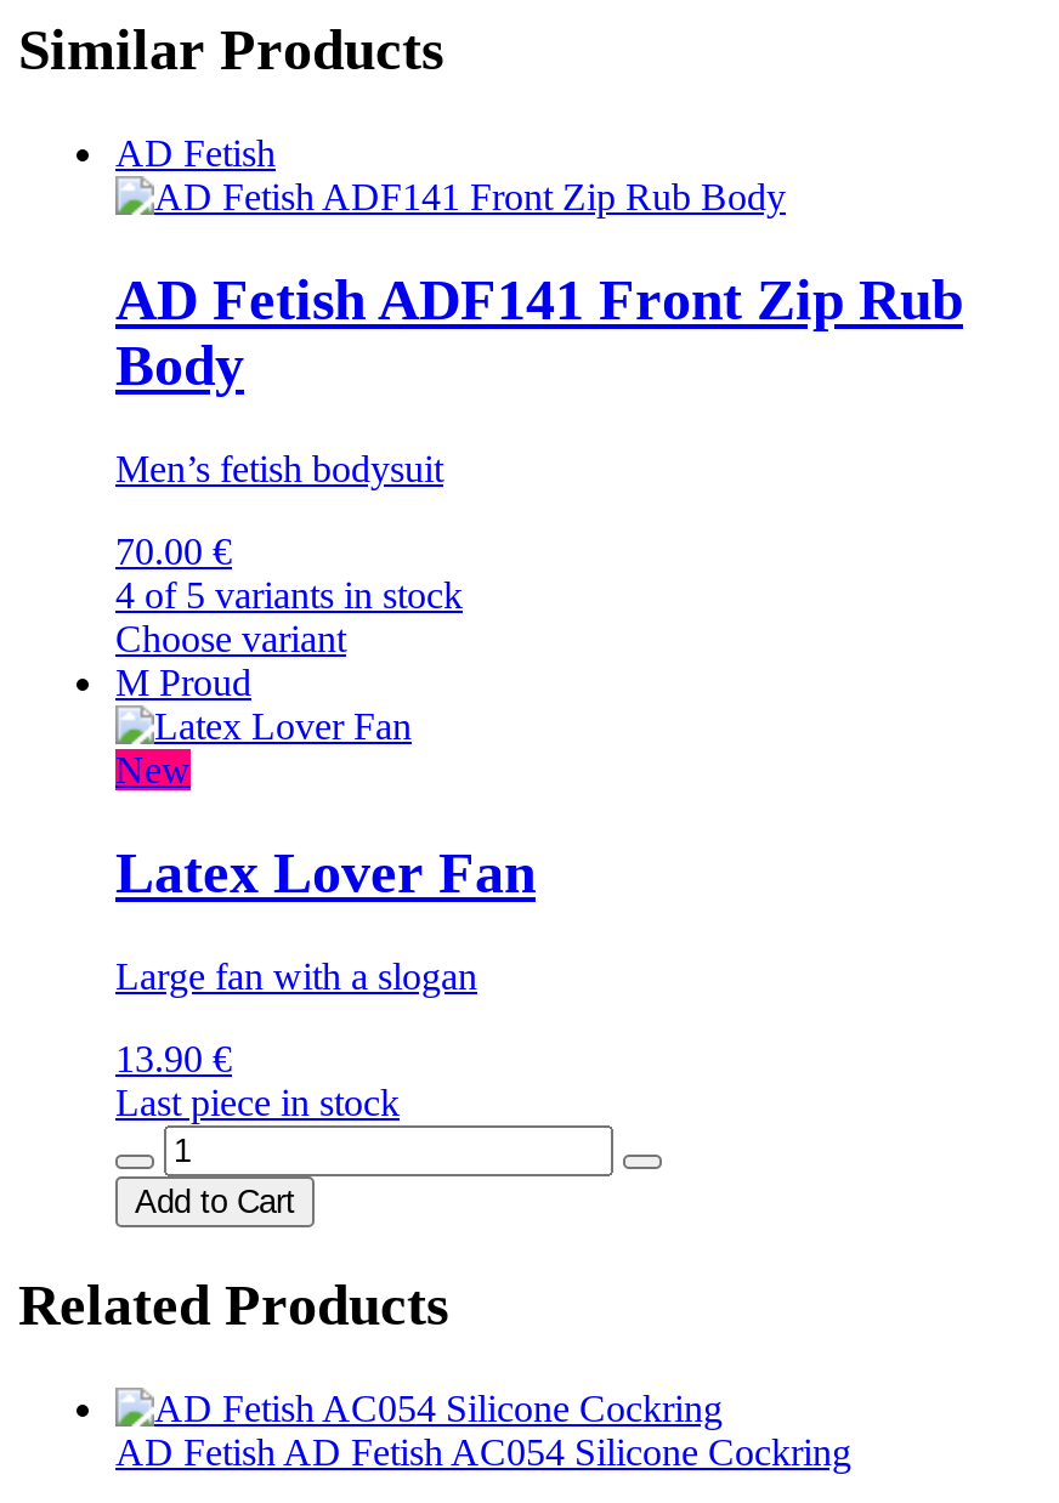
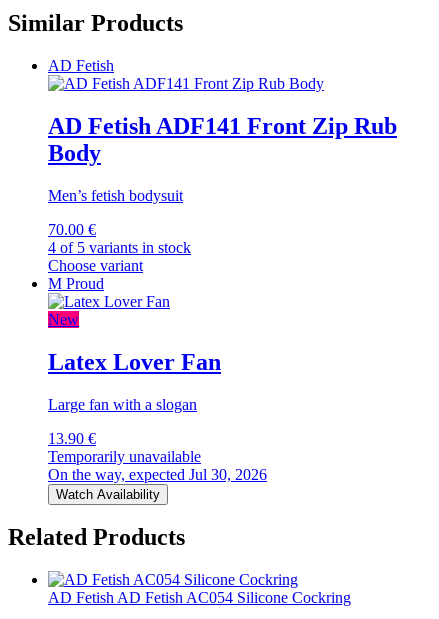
[115,1081,400,1219] Last piece in stock | Add to Cart -> [48,447,267,501] Temporarily unavailable | On the way, expected Jul 30, 2026 | Watch Availability

